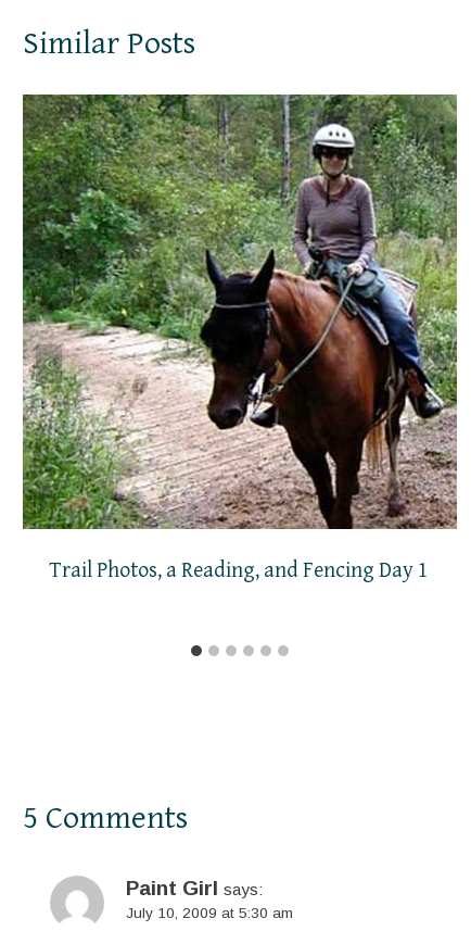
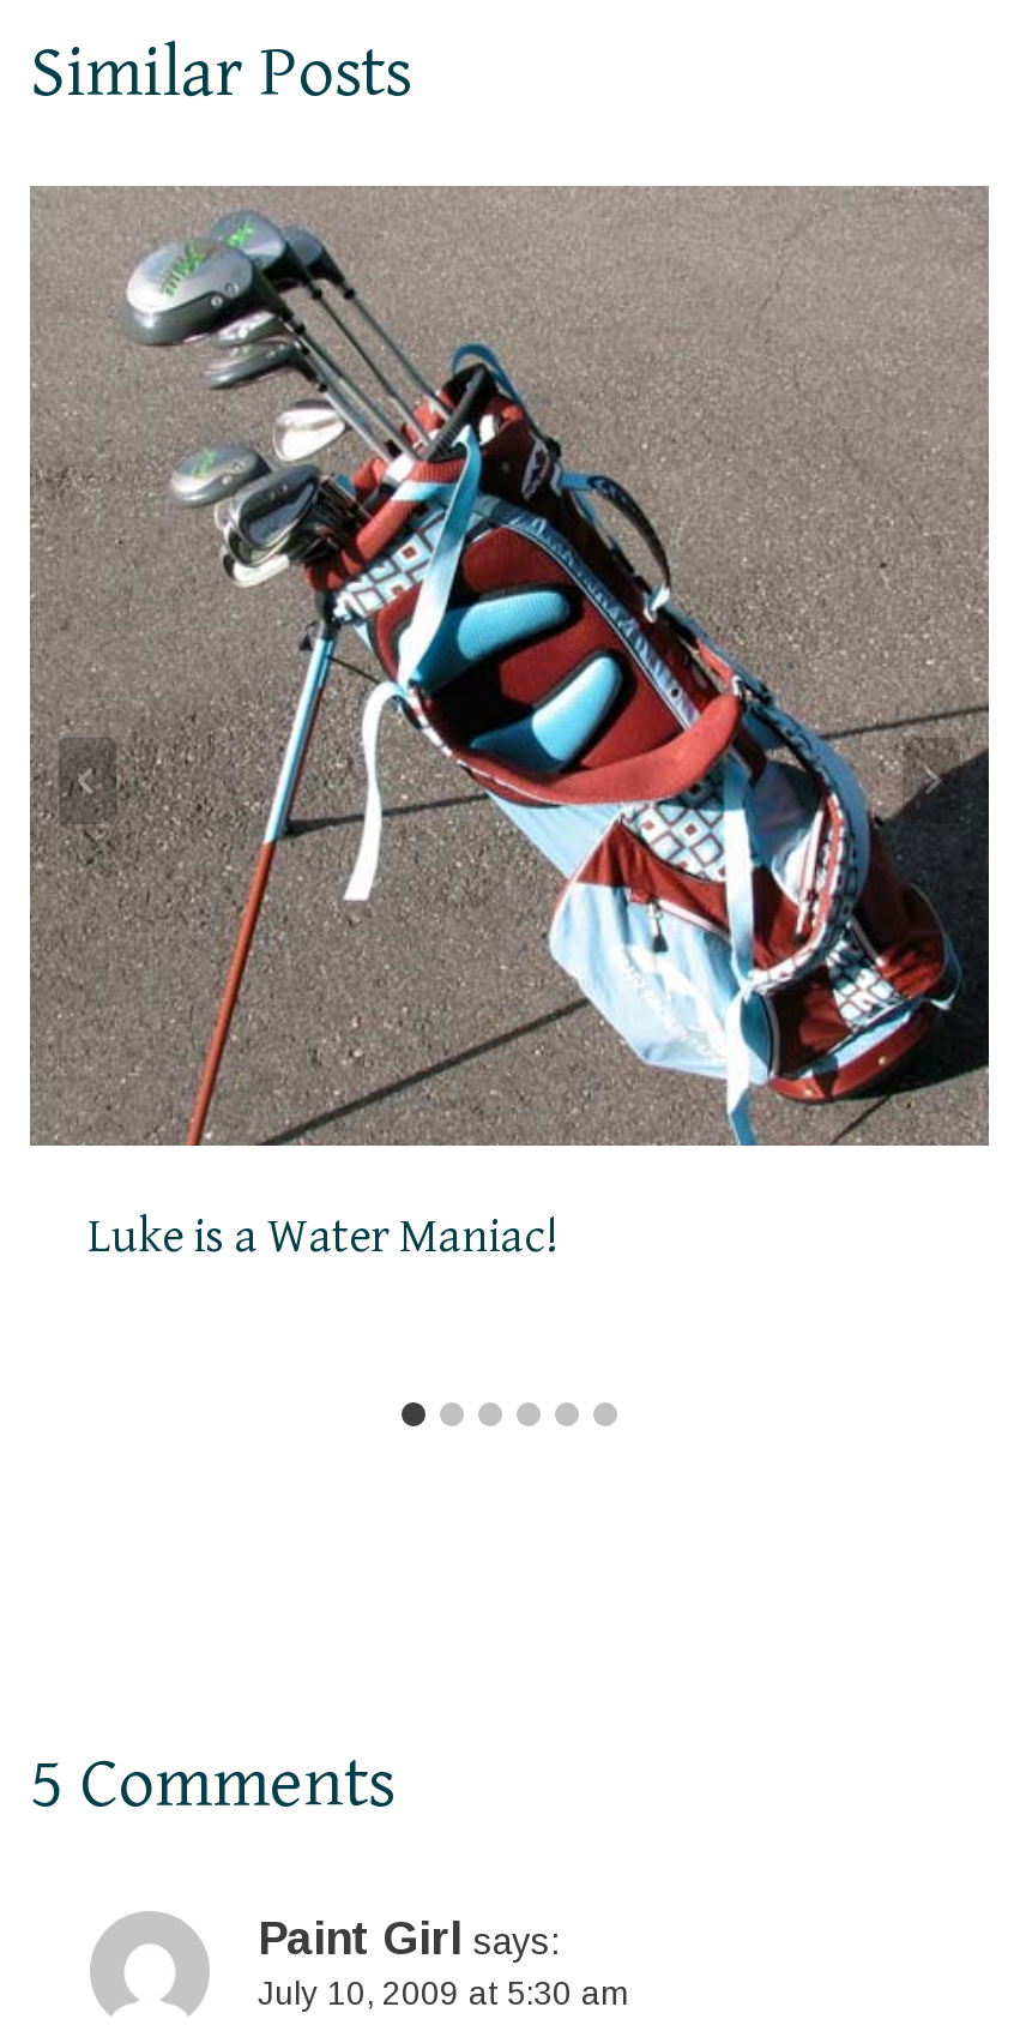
[23,95,458,584] [image] | Trail Photos, a Reading, and Fencing Day 1 -> [30,186,991,1266] [image] | Luke is a Water Maniac!

